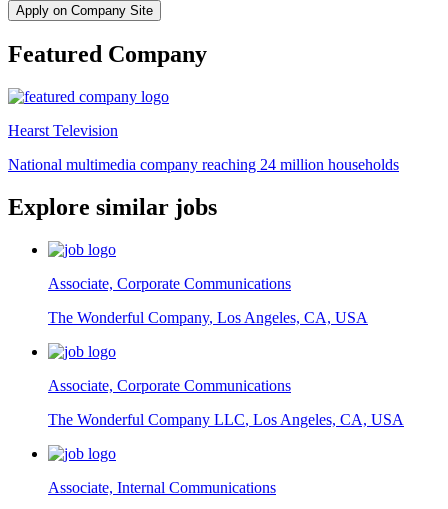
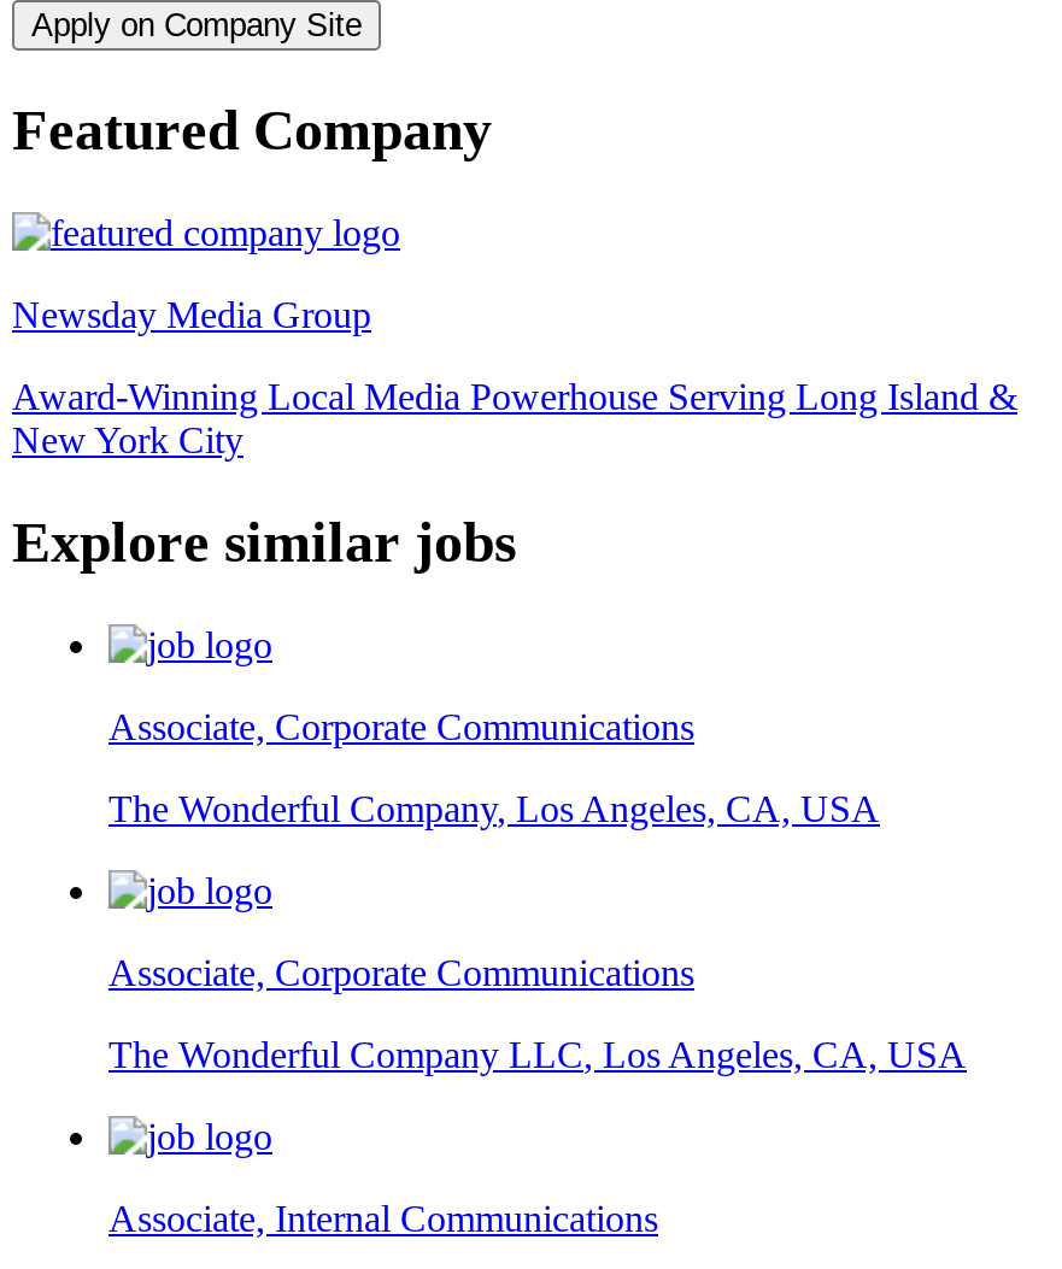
[8,122,118,139] Hearst Television -> [12,295,371,336] Newsday Media Group
[8,156,399,173] National multimedia company reaching 24 million households -> [12,376,1017,461] Award-Winning Local Media Powerhouse Serving Long Island & | New York City

